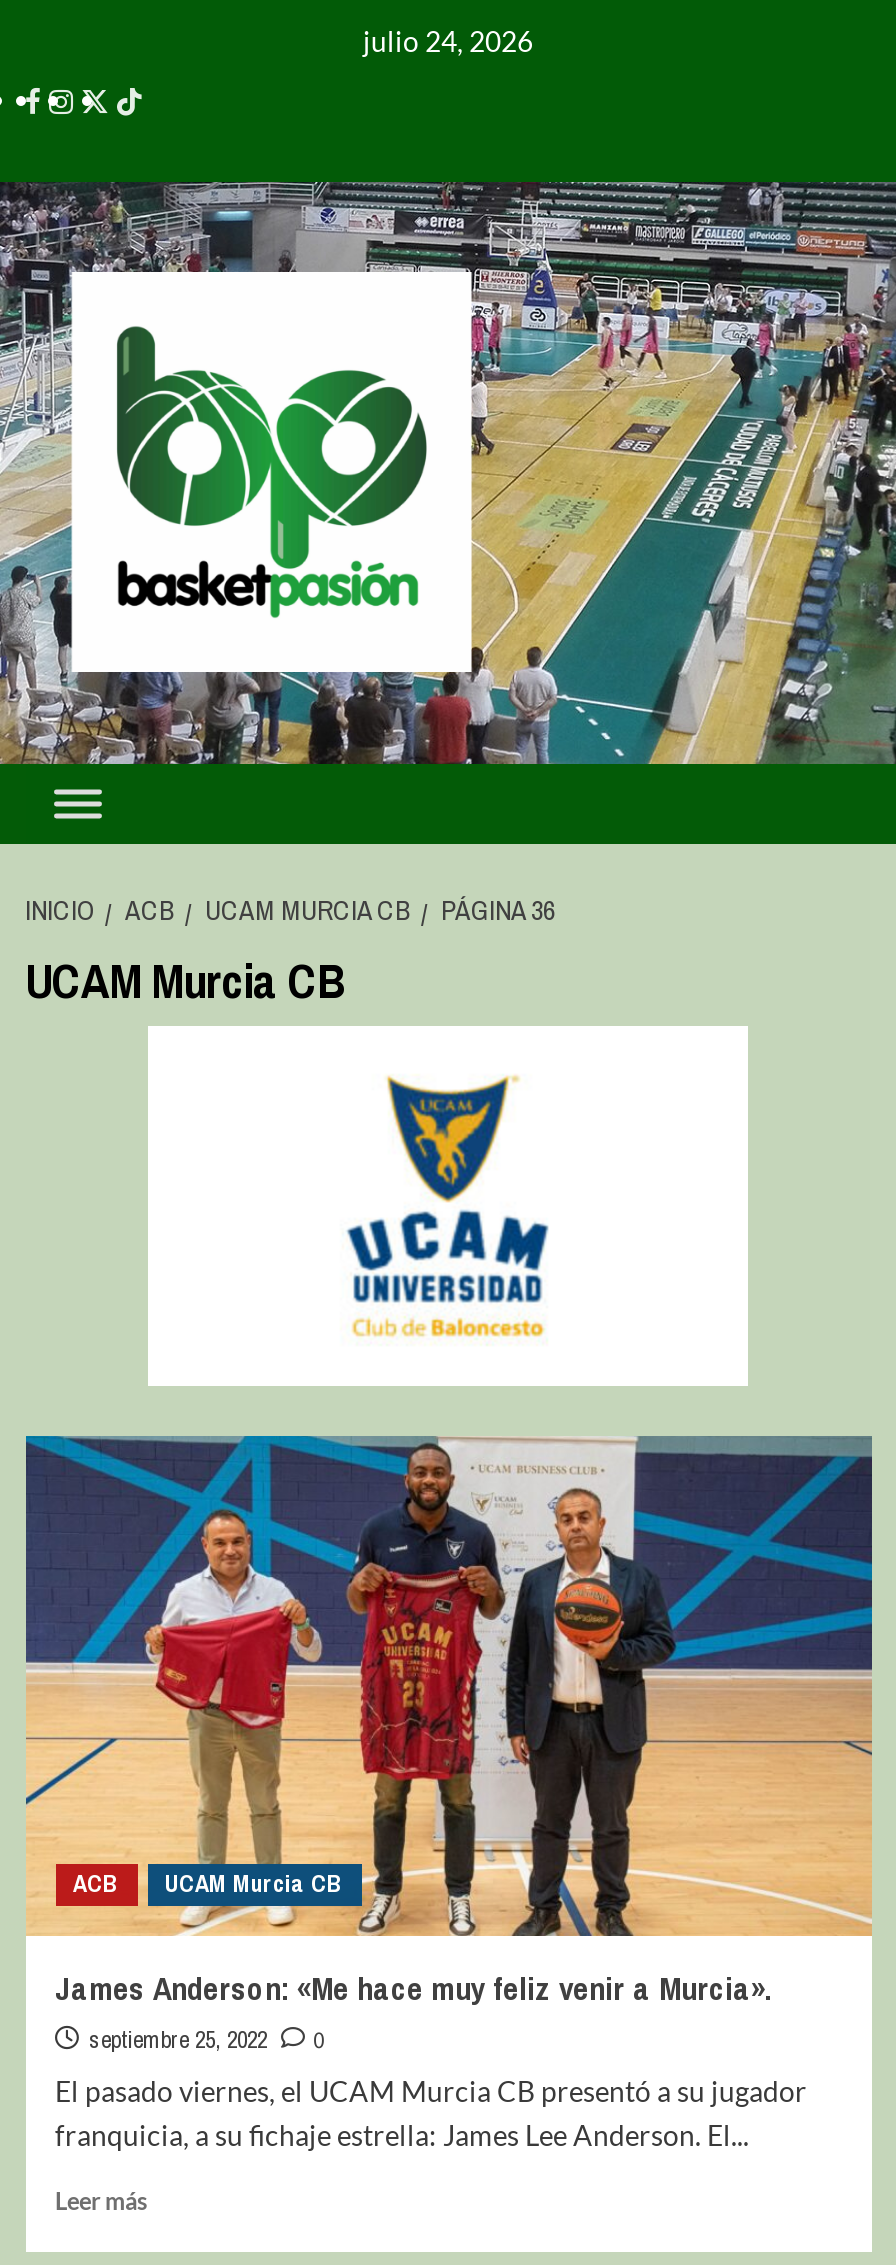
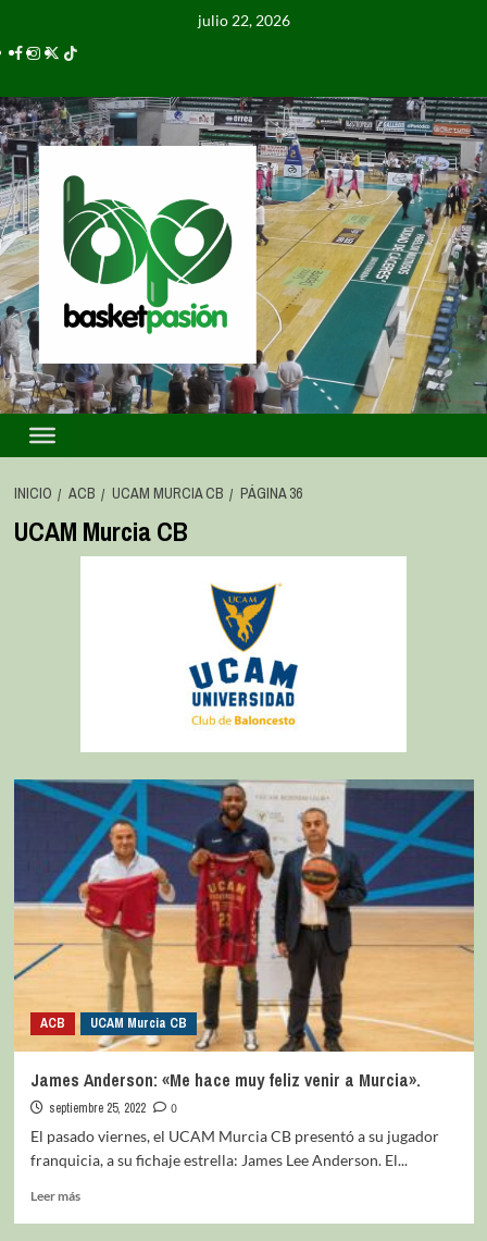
[363,24,533,58] julio 24, 2026 -> [197,11,290,29] julio 22, 2026

